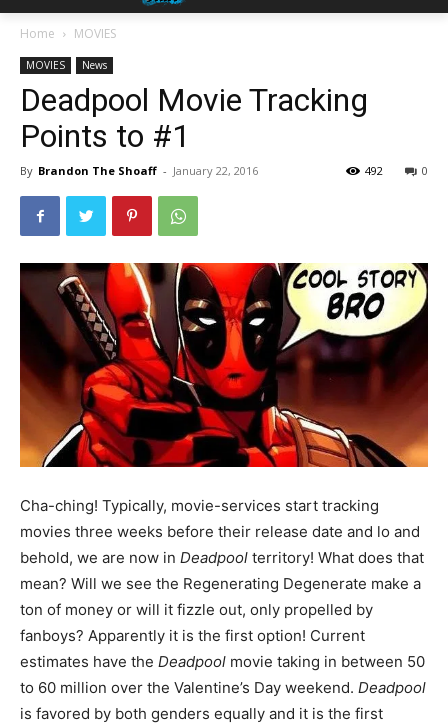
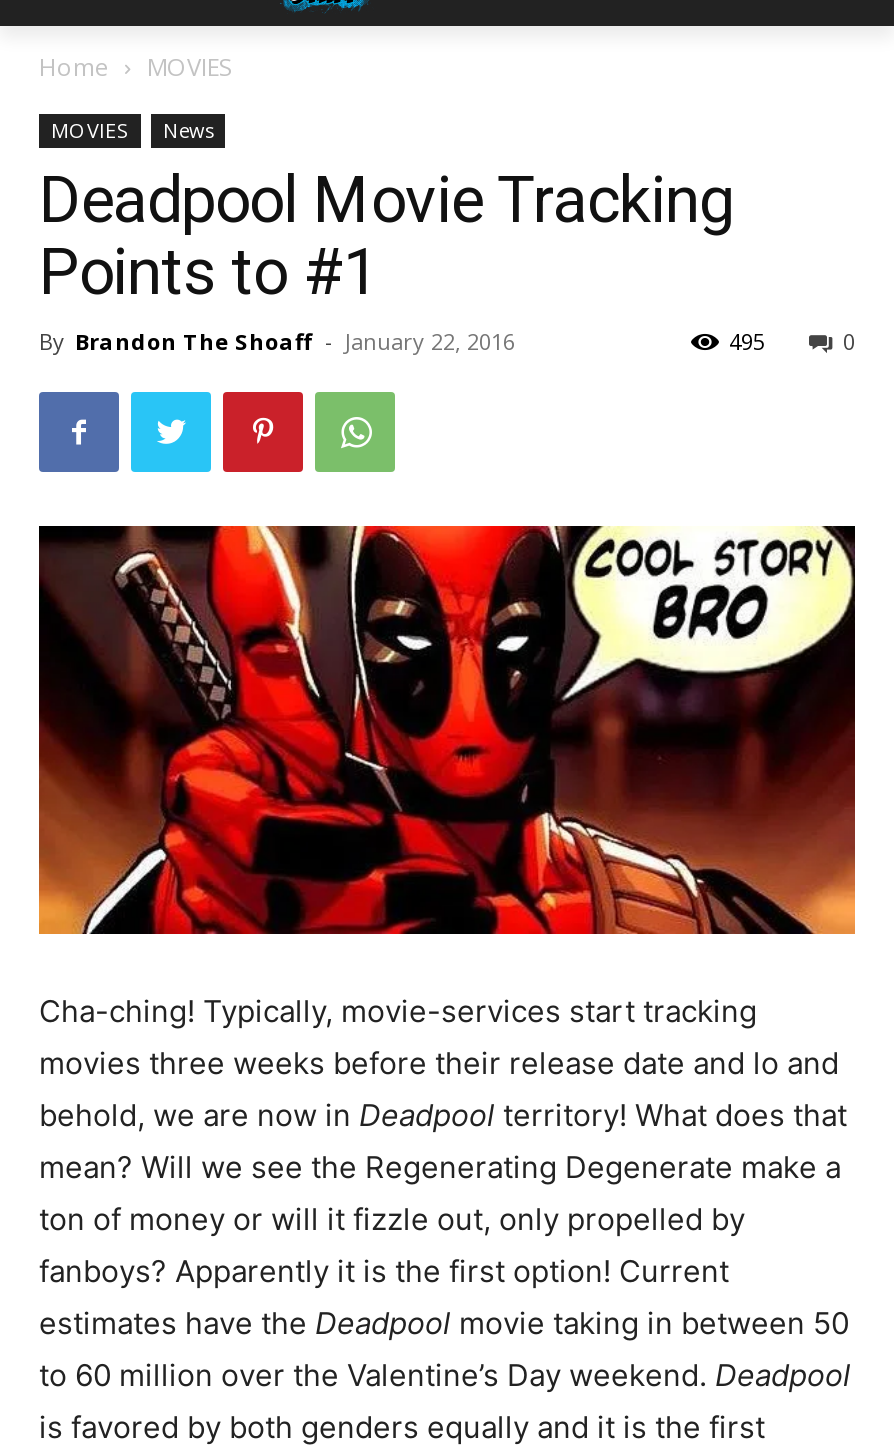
[365,163,383,178] 492 -> [729,326,765,356] 495

